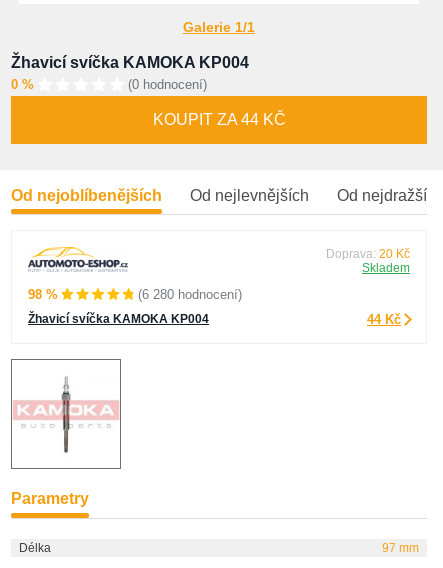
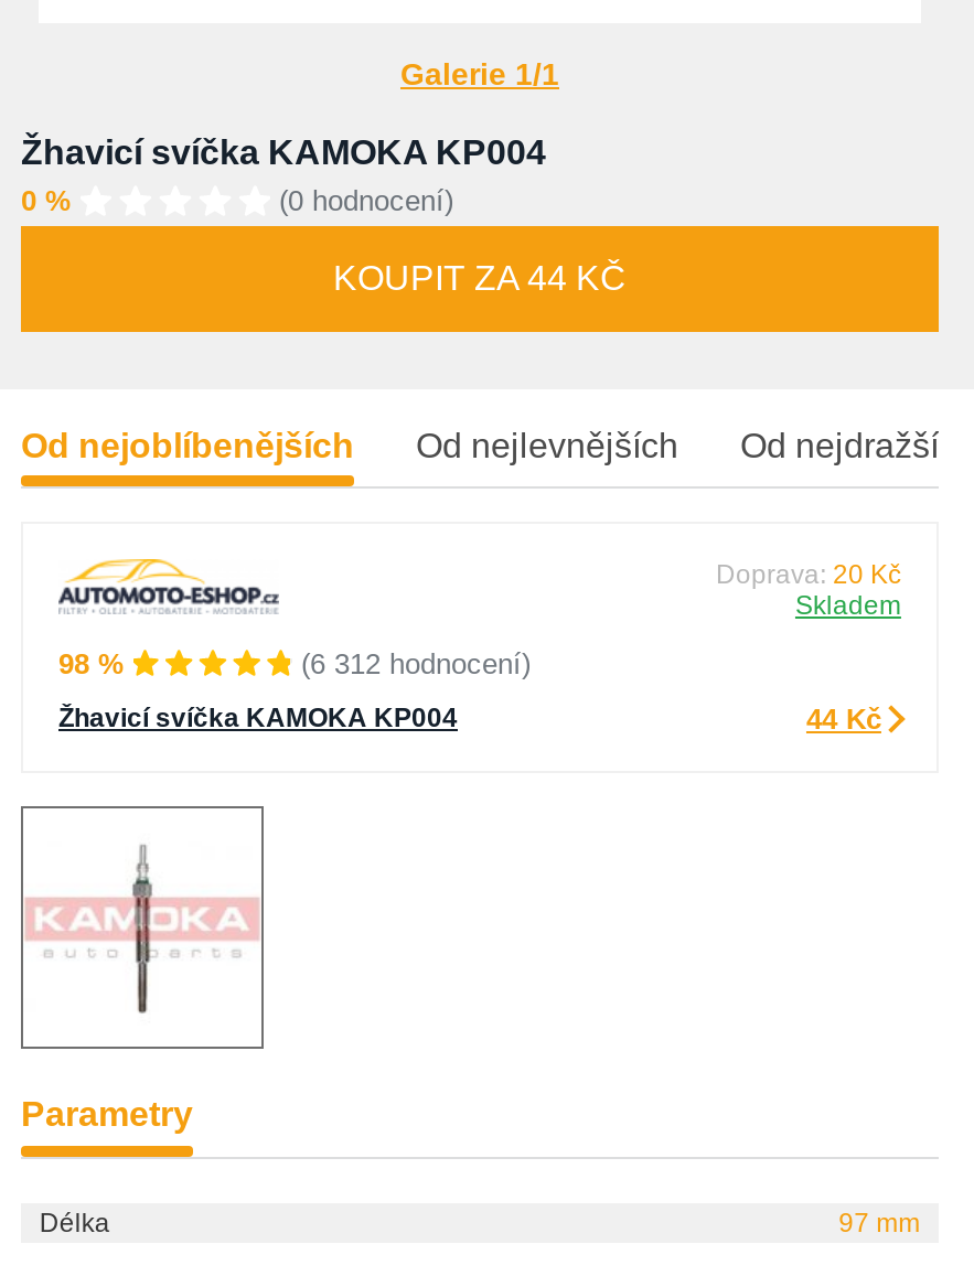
[138,287,242,302] (6 280 hodnocení) -> [301,647,531,680] (6 312 hodnocení)

